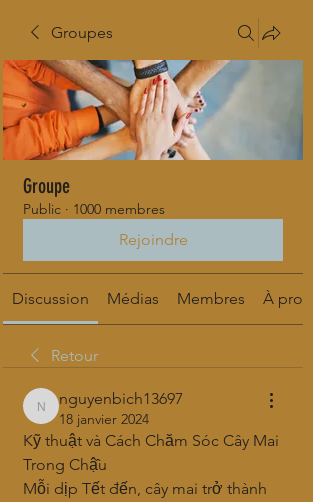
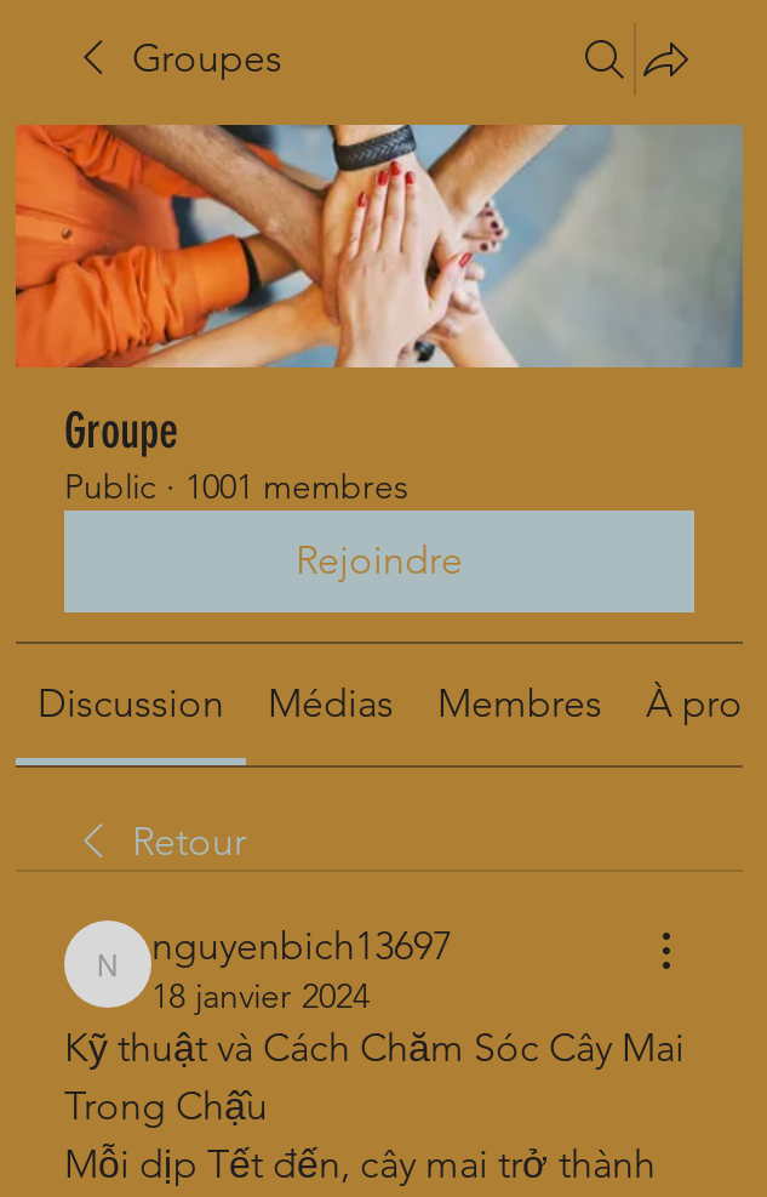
[23,200,165,218] Public · 1000 membres -> [64,464,408,508] Public · 1001 membres

